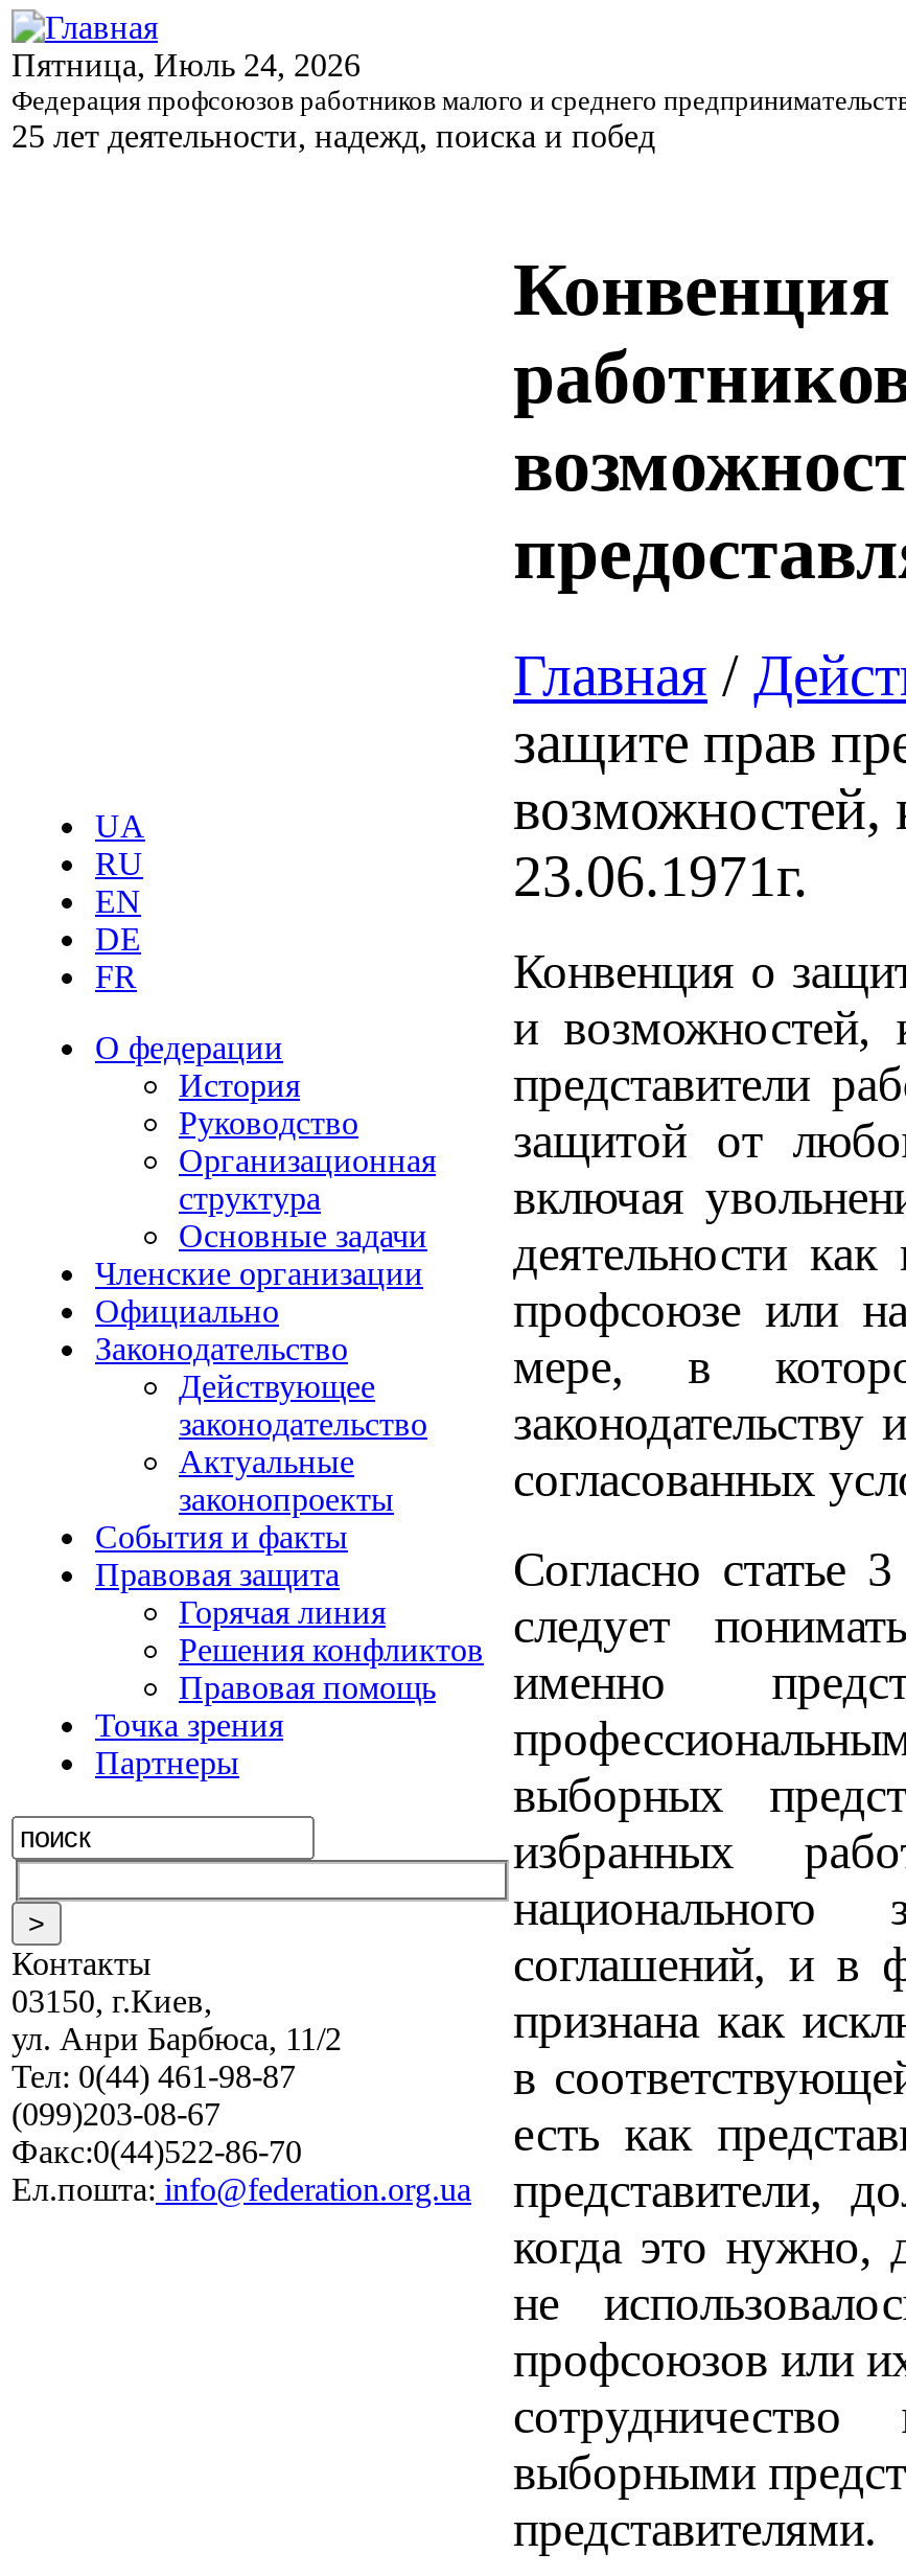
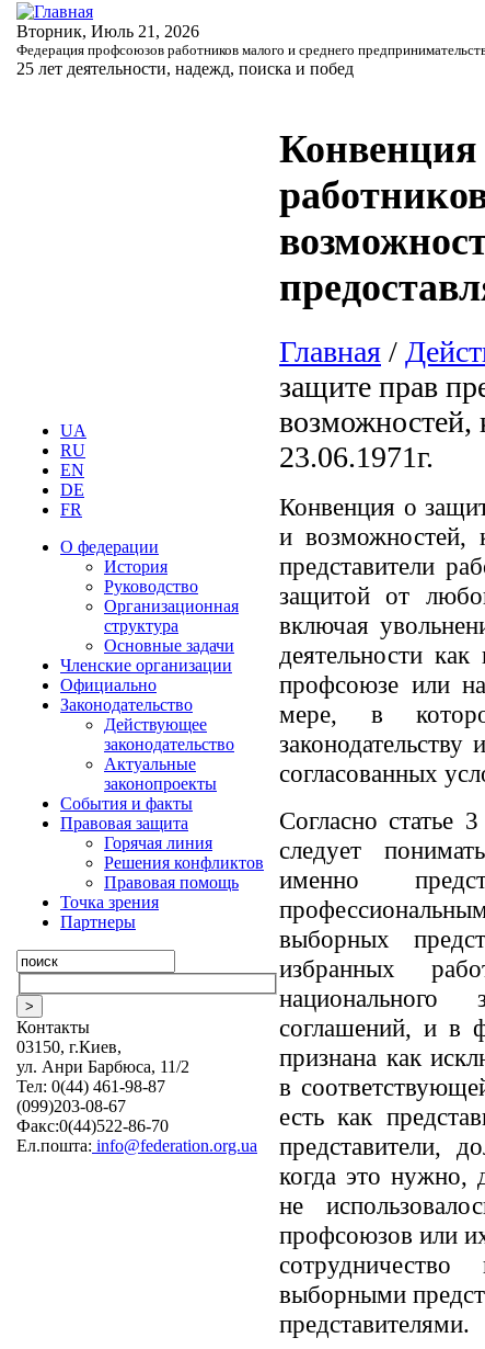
[11,47,361,83] Пятница, Июль 24, 2026 -> [16,22,199,41] Вторник, Июль 21, 2026

